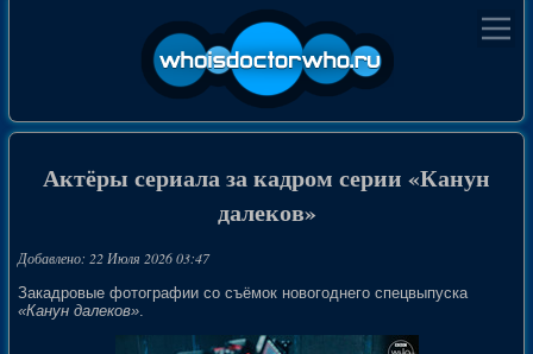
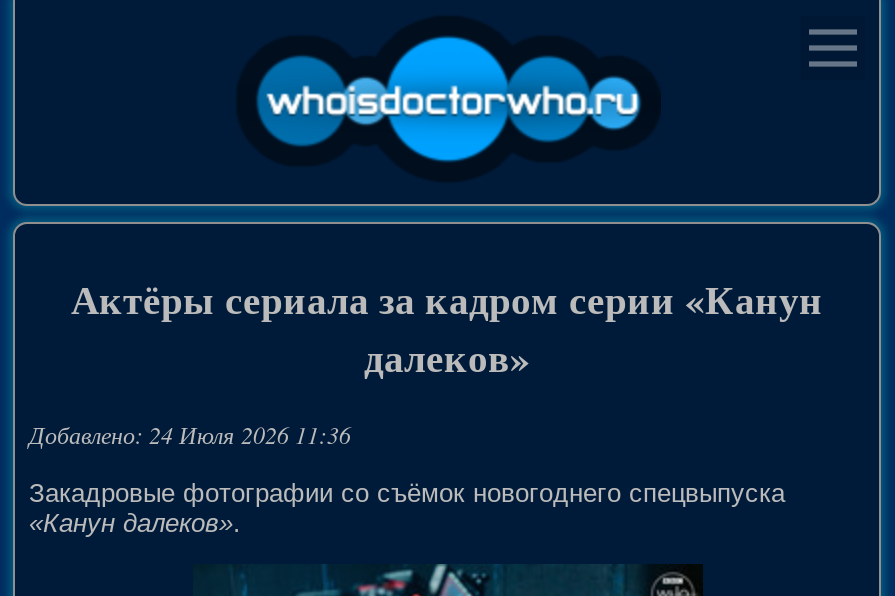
[18,249,209,268] Добавлено: 22 Июля 2026 03:47 -> [29,419,351,451] Добавлено: 24 Июля 2026 11:36

